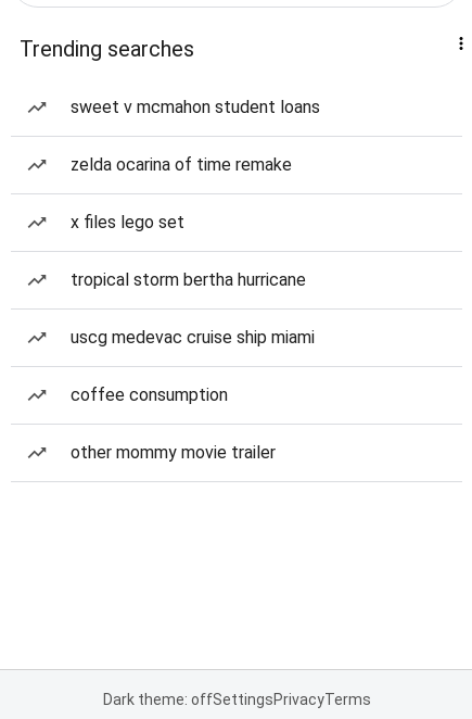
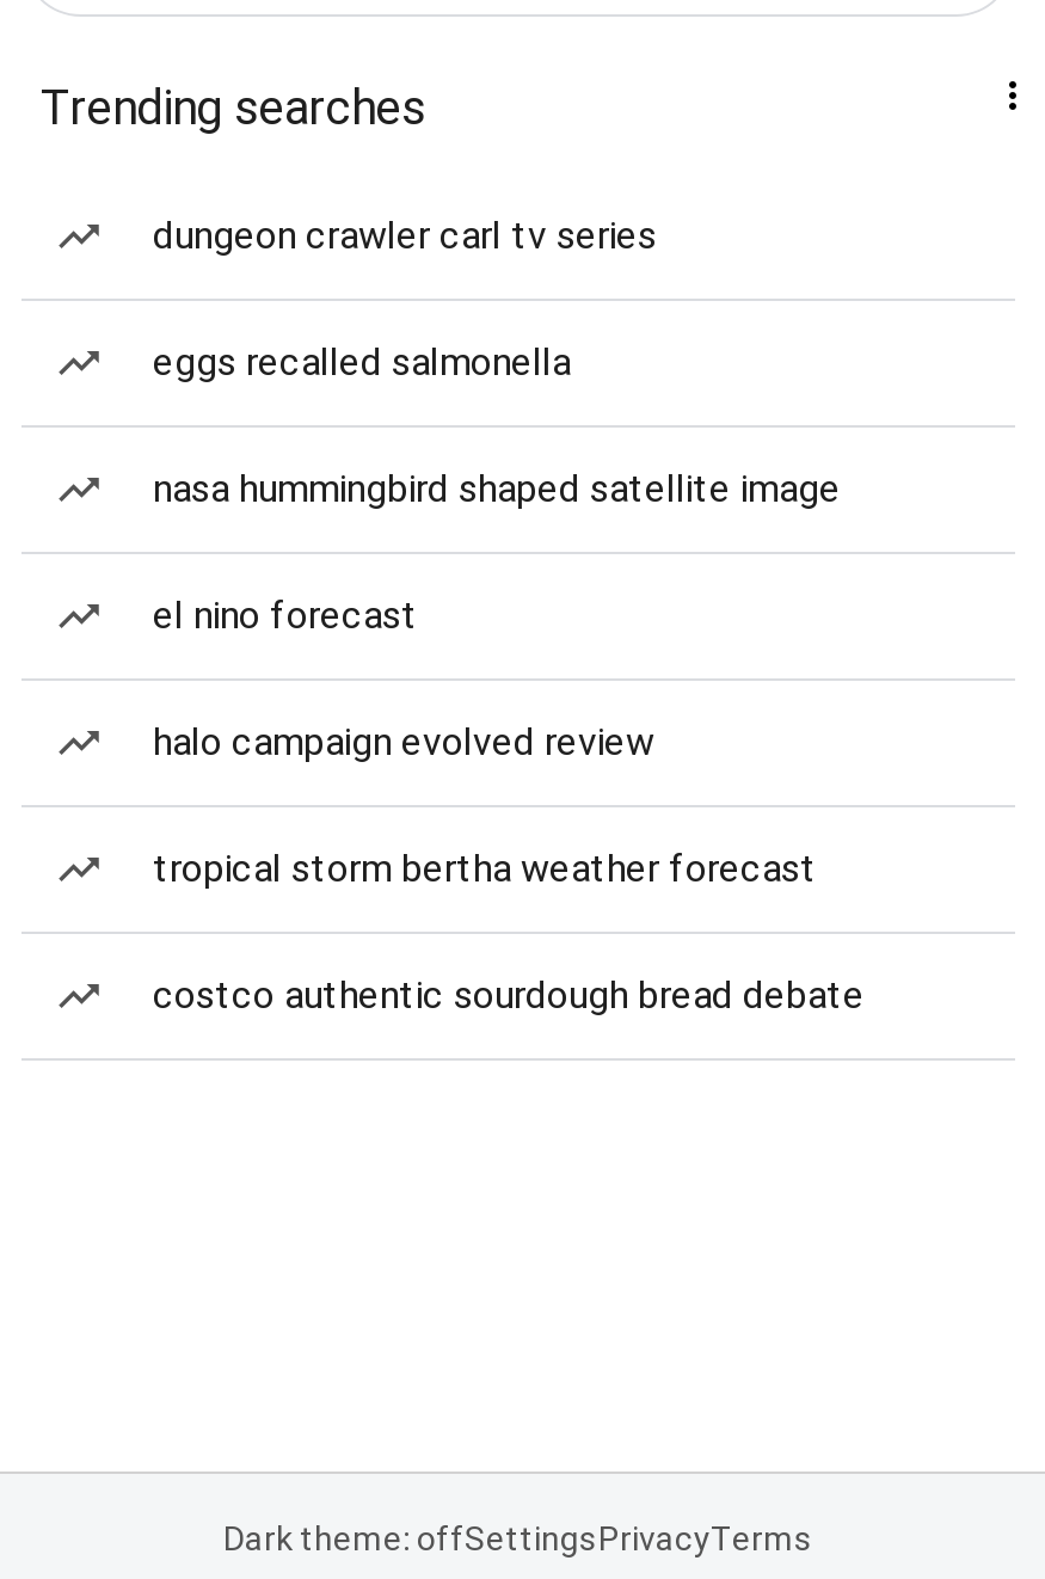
[71,97,320,117] sweet v mcmahon student loans -> [153,213,657,258] dungeon crawler carl tv series
[71,154,292,175] zelda ocarina of time remake -> [153,339,571,385] eggs recalled salmonella
[71,212,184,232] x files lego set -> [153,466,841,511] nasa hummingbird shaped satellite image
[71,269,306,290] tropical storm bertha hurricane -> [153,592,418,638] el nino forecast
[71,327,315,348] uscg medevac cruise ship miami -> [153,719,654,764] halo campaign evolved review
[71,384,228,405] coffee consumption -> [153,846,817,891] tropical storm bertha weather forecast
[71,442,276,463] other mommy movie trailer -> [153,972,865,1018] costco authentic sourdough bread debate

